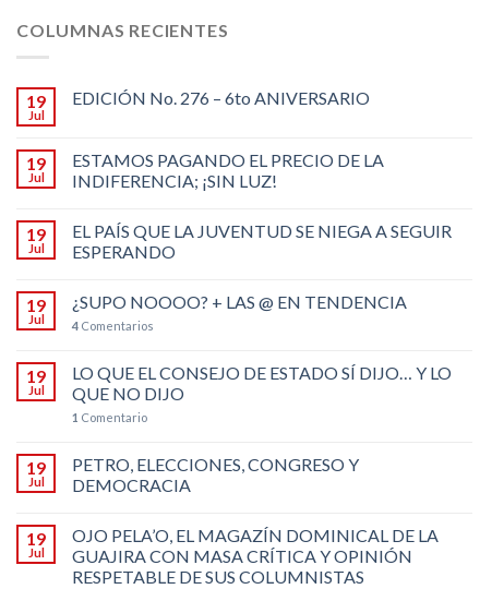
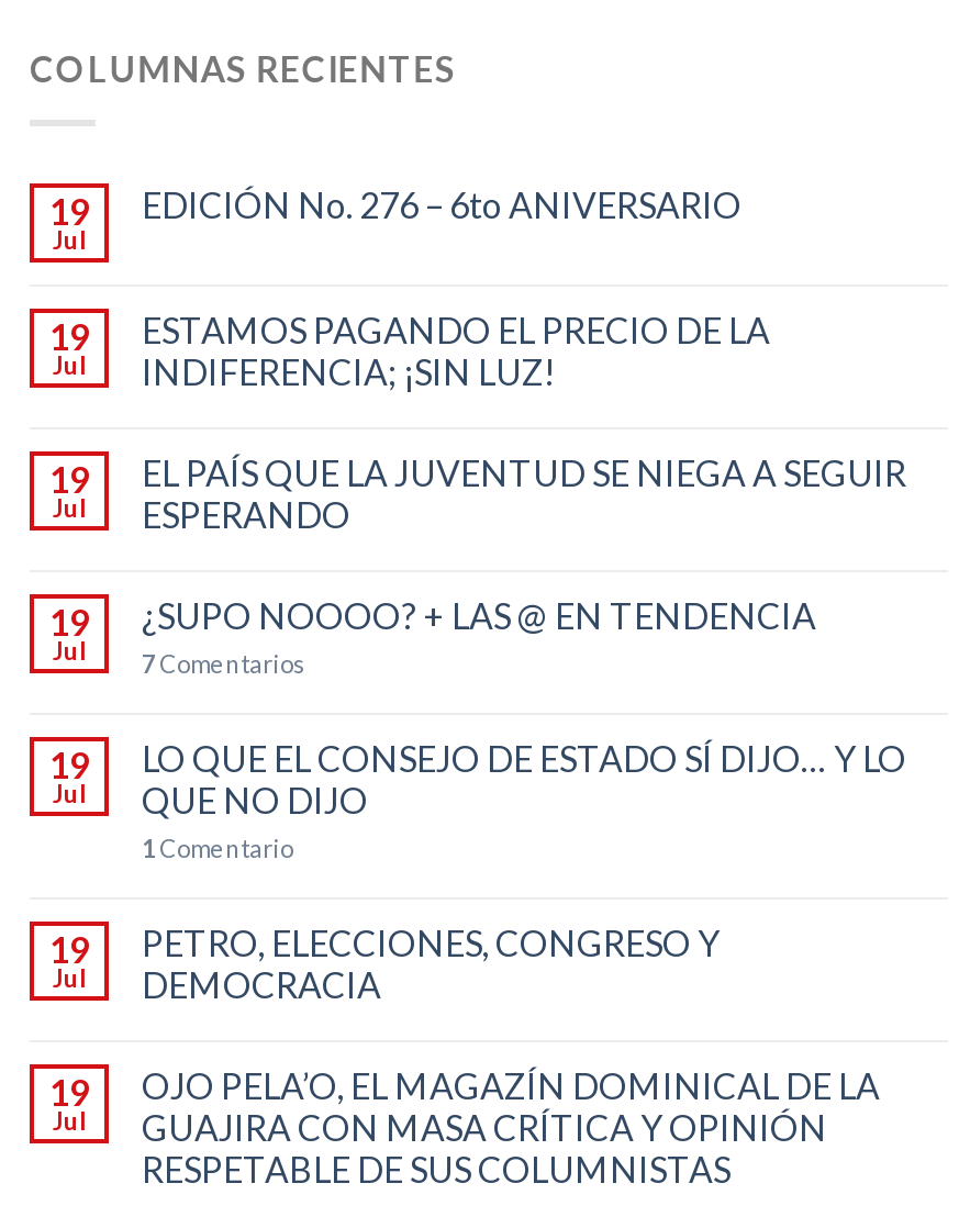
[28,312,154,332] Jul 4 Comentarios -> [53,637,306,678] Jul 7 Comentarios

